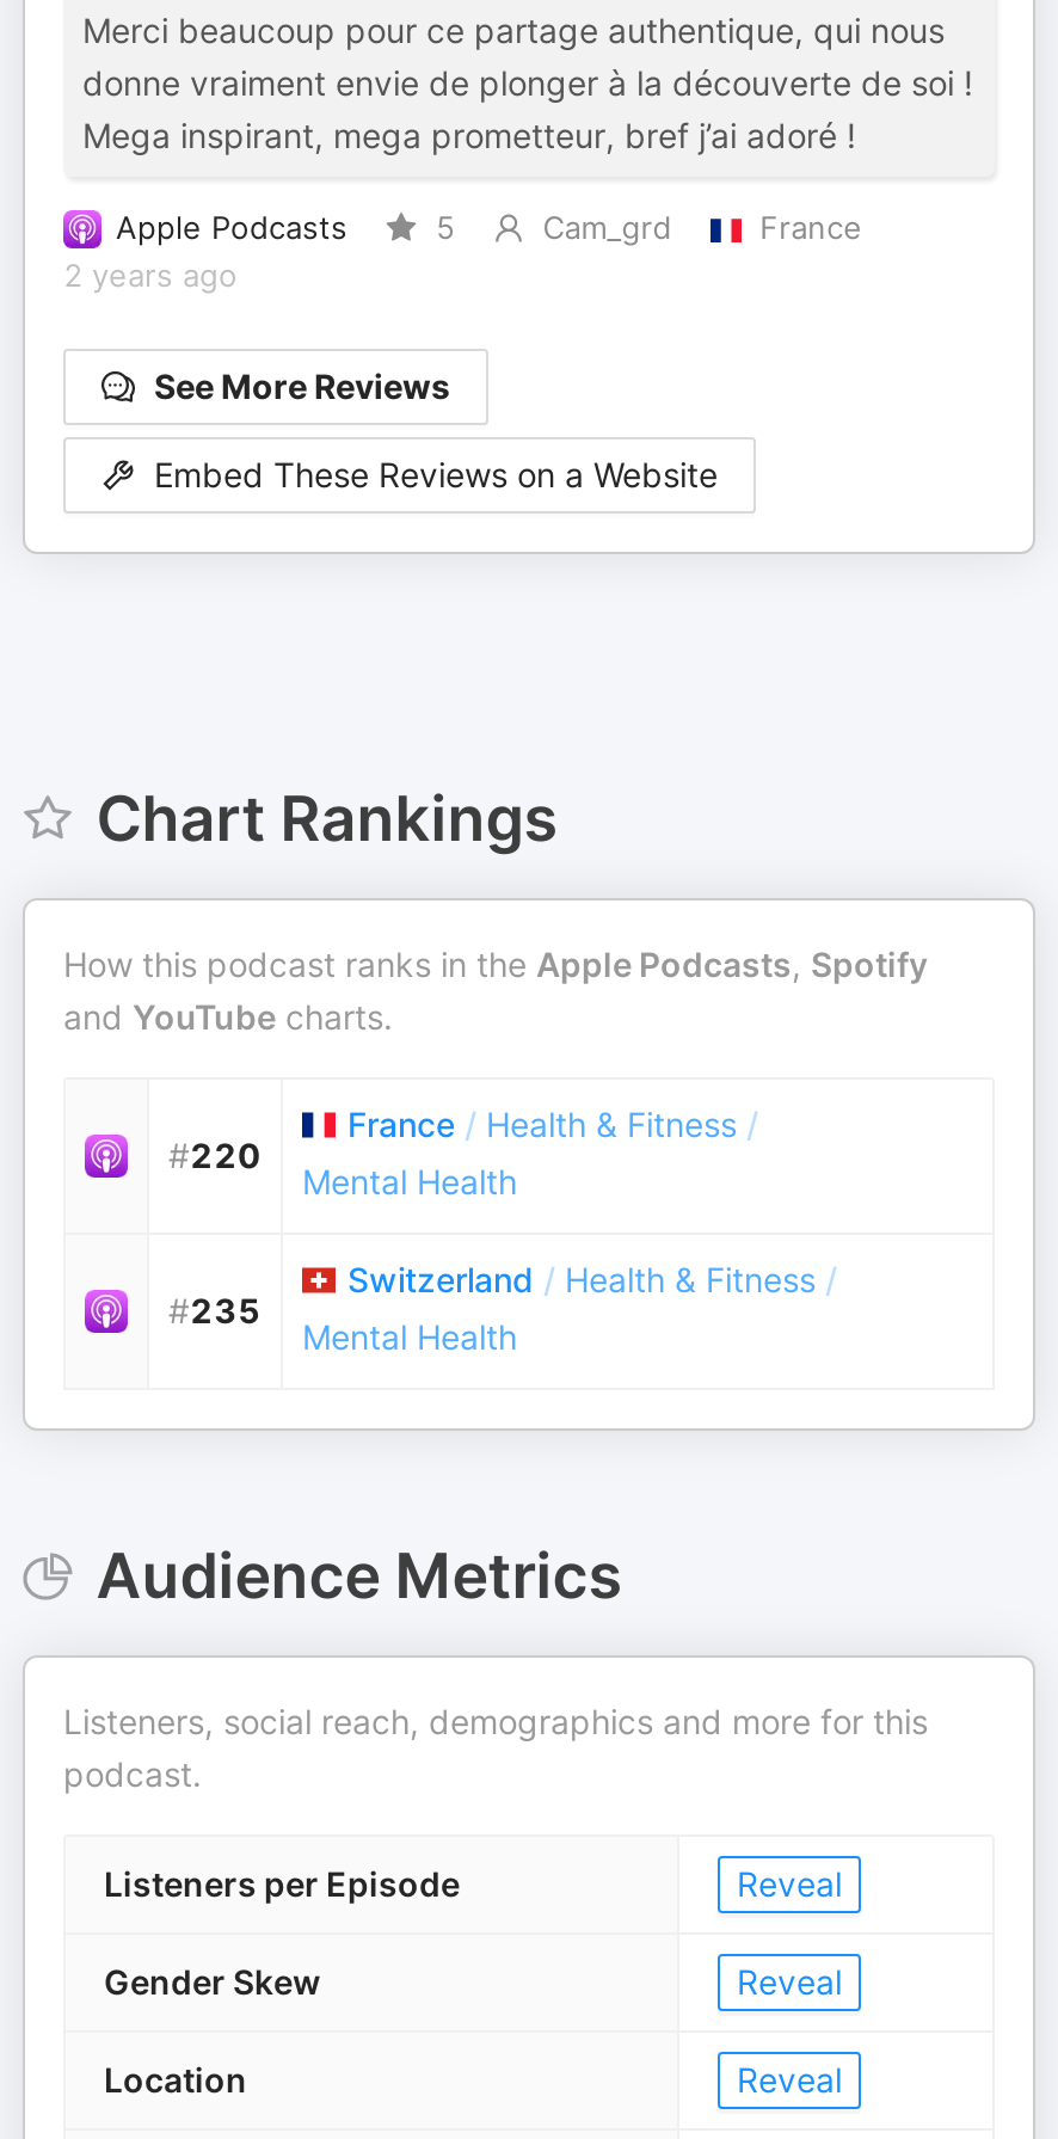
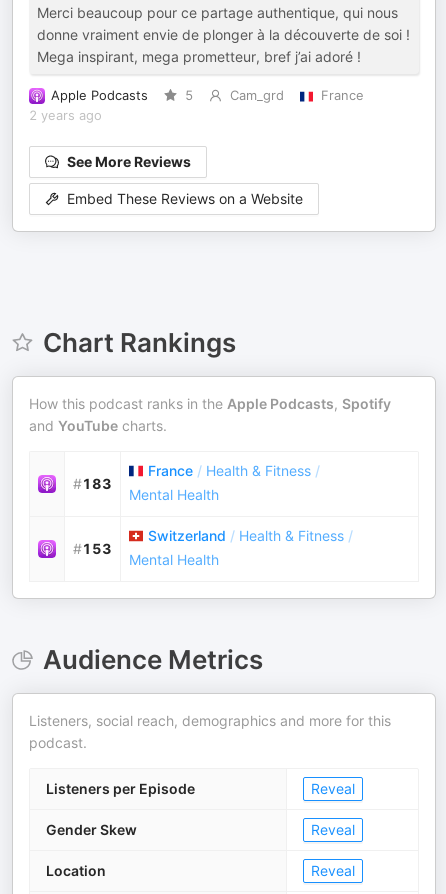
[168,1135,262,1175] #220 -> [73,475,112,492] #183
[168,1290,262,1330] #235 -> [73,540,112,557] #153

